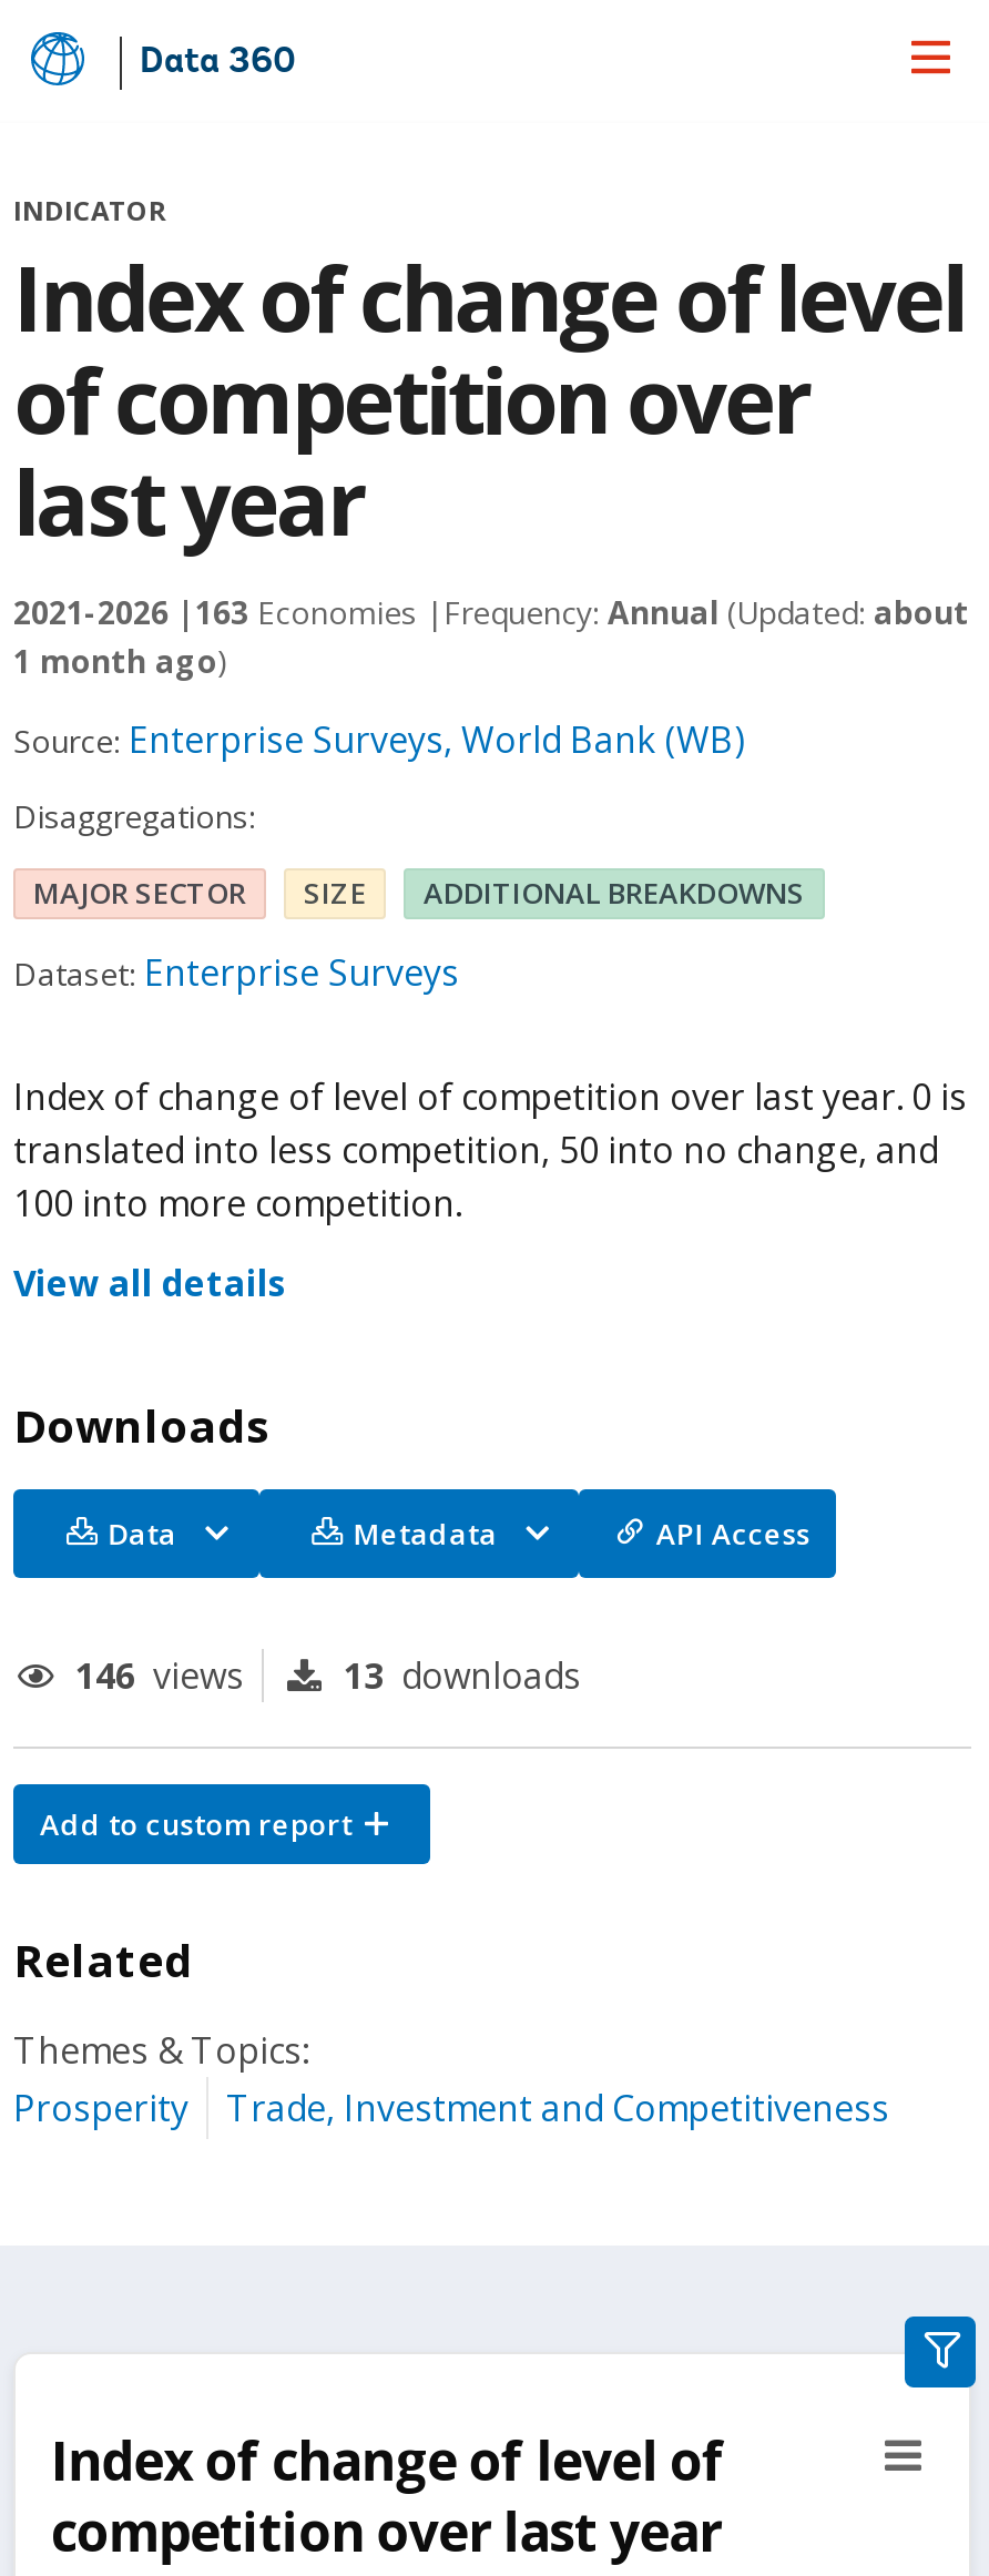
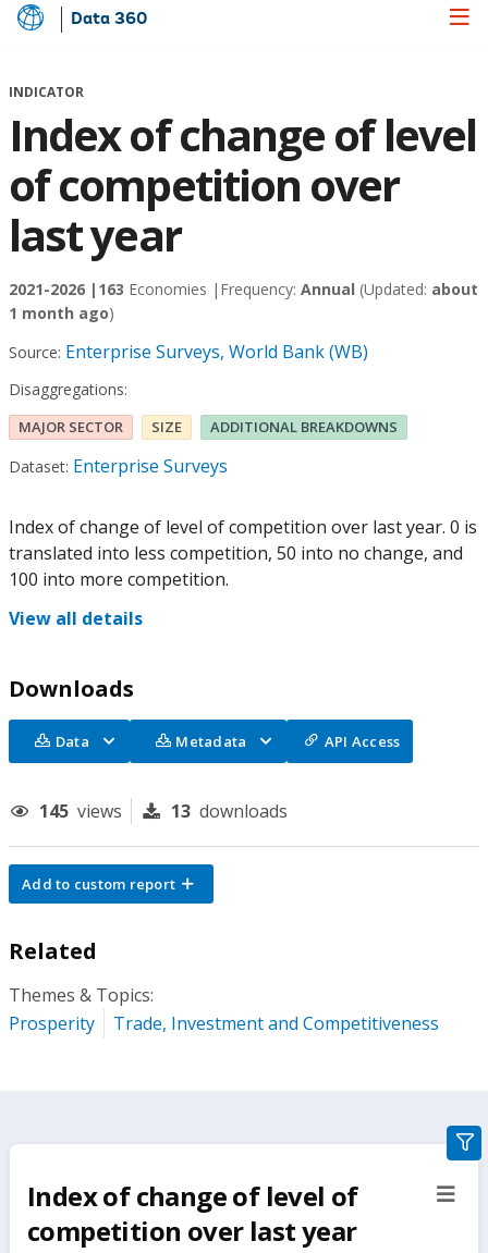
[75,1651,244,1700] 146 views -> [39,799,122,823] 145 views

